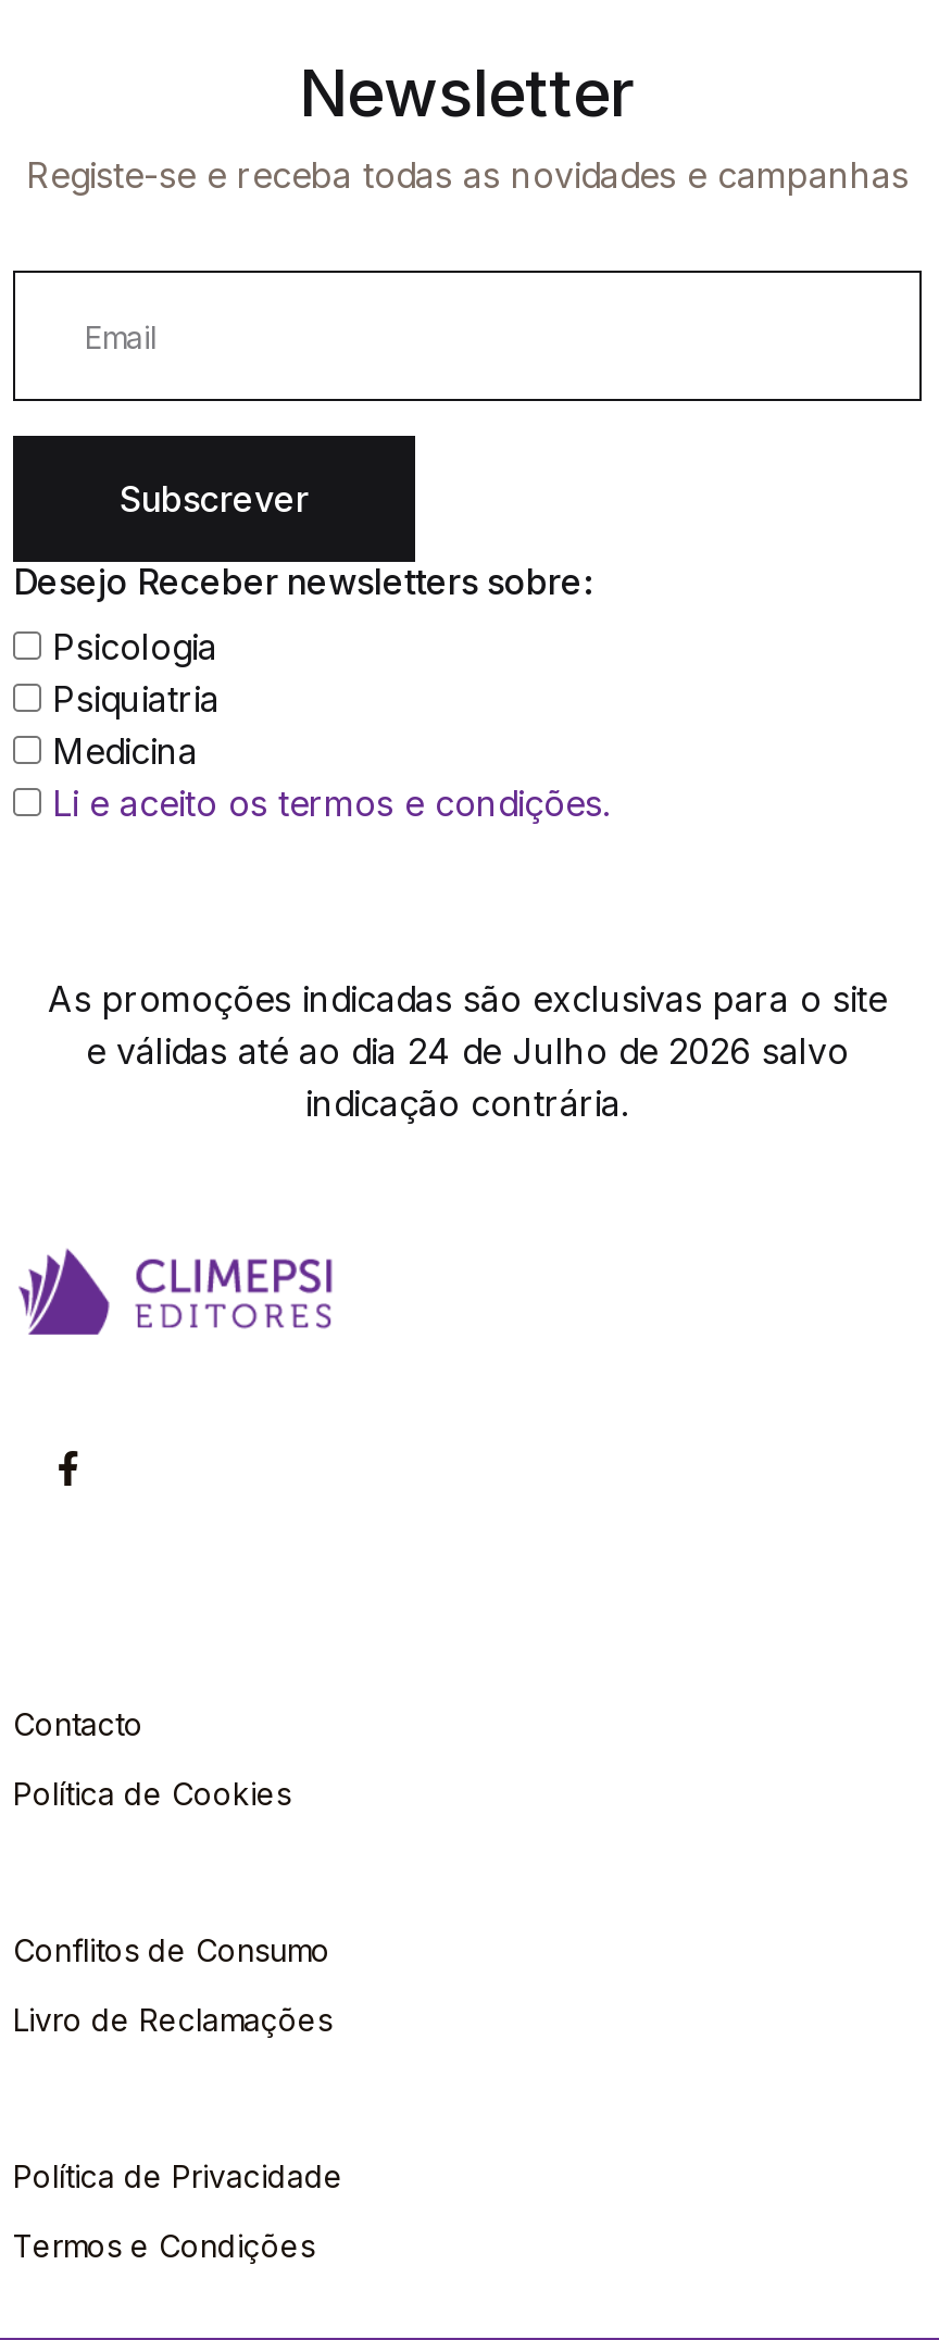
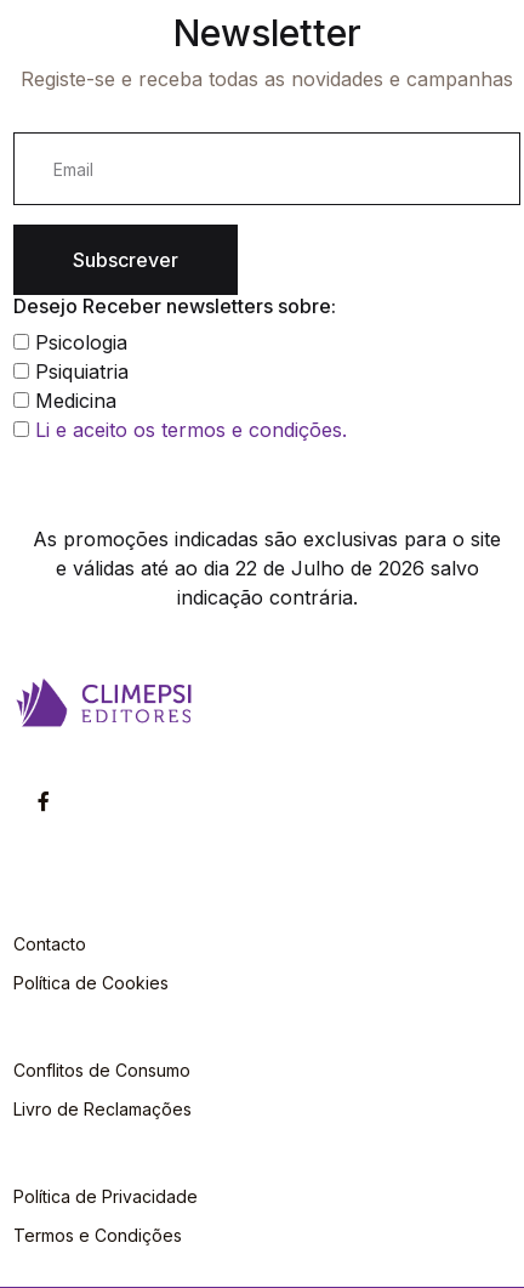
[86,1030,849,1074] e válidas até ao dia 24 de Julho de 2026 salvo -> [55,556,479,581] e válidas até ao dia 22 de Julho de 2026 salvo

